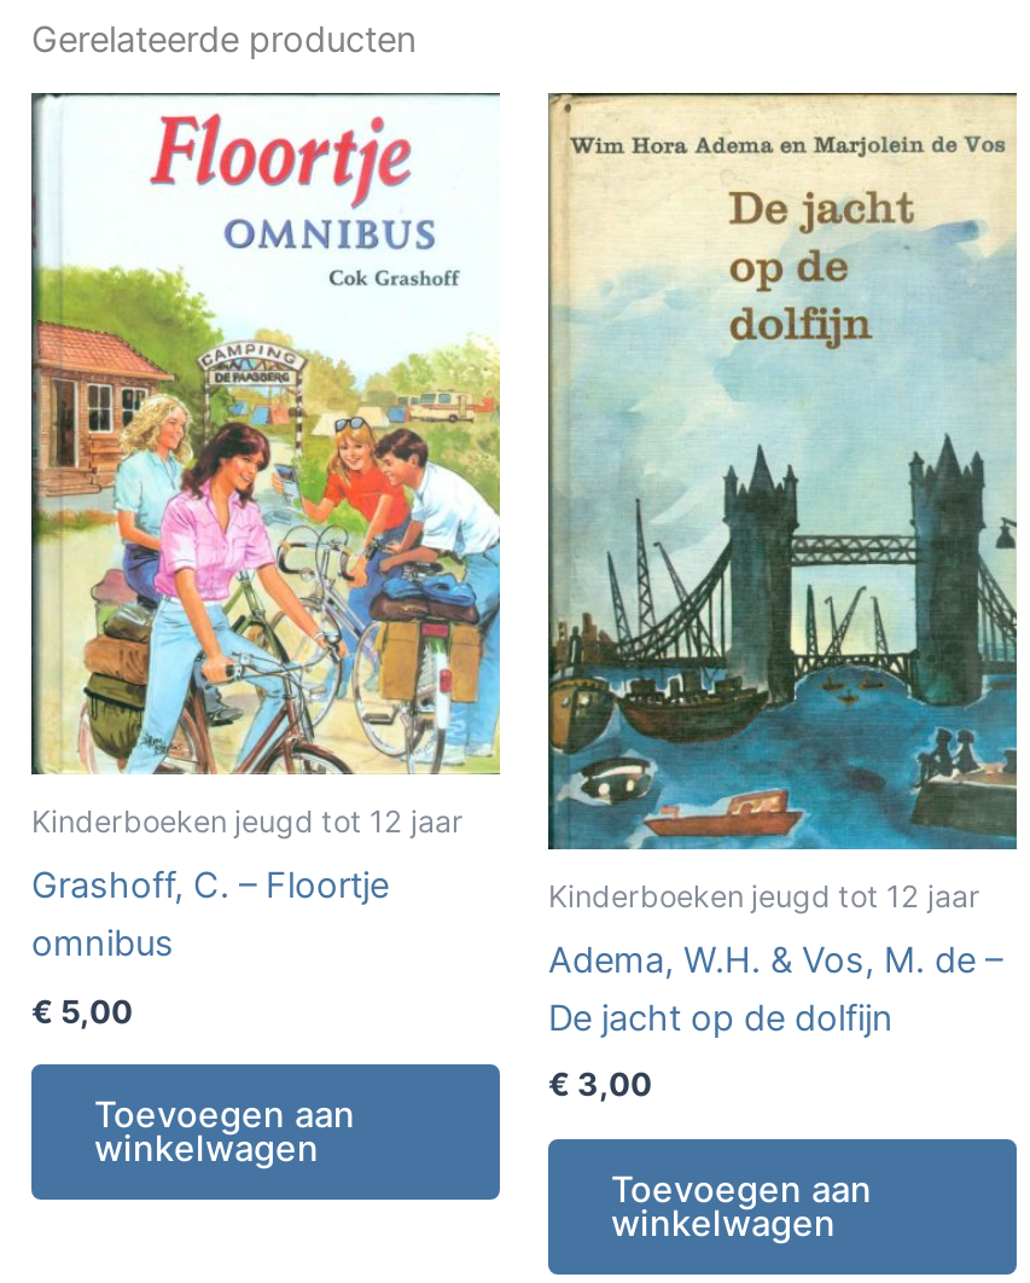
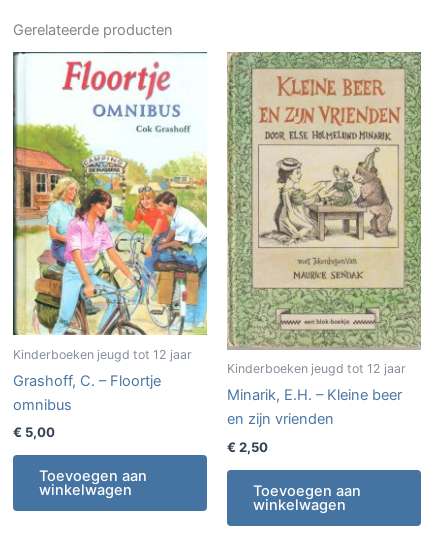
[546,91,1019,1040] [image] | Adema, W.H. & Vos, M. de – | De jacht op de dolfijn -> [226,51,422,428] [image] | Minarik, E.H. – Kleine beer | en zijn vrienden
[548,1065,652,1103] €3,00 -> [227,439,268,455] €2,50

